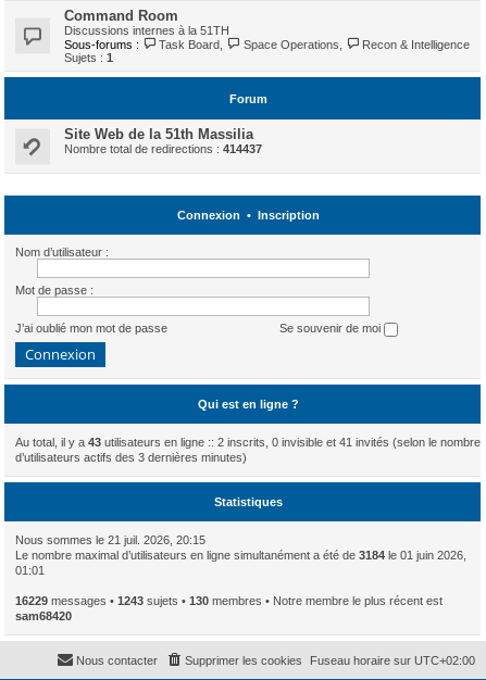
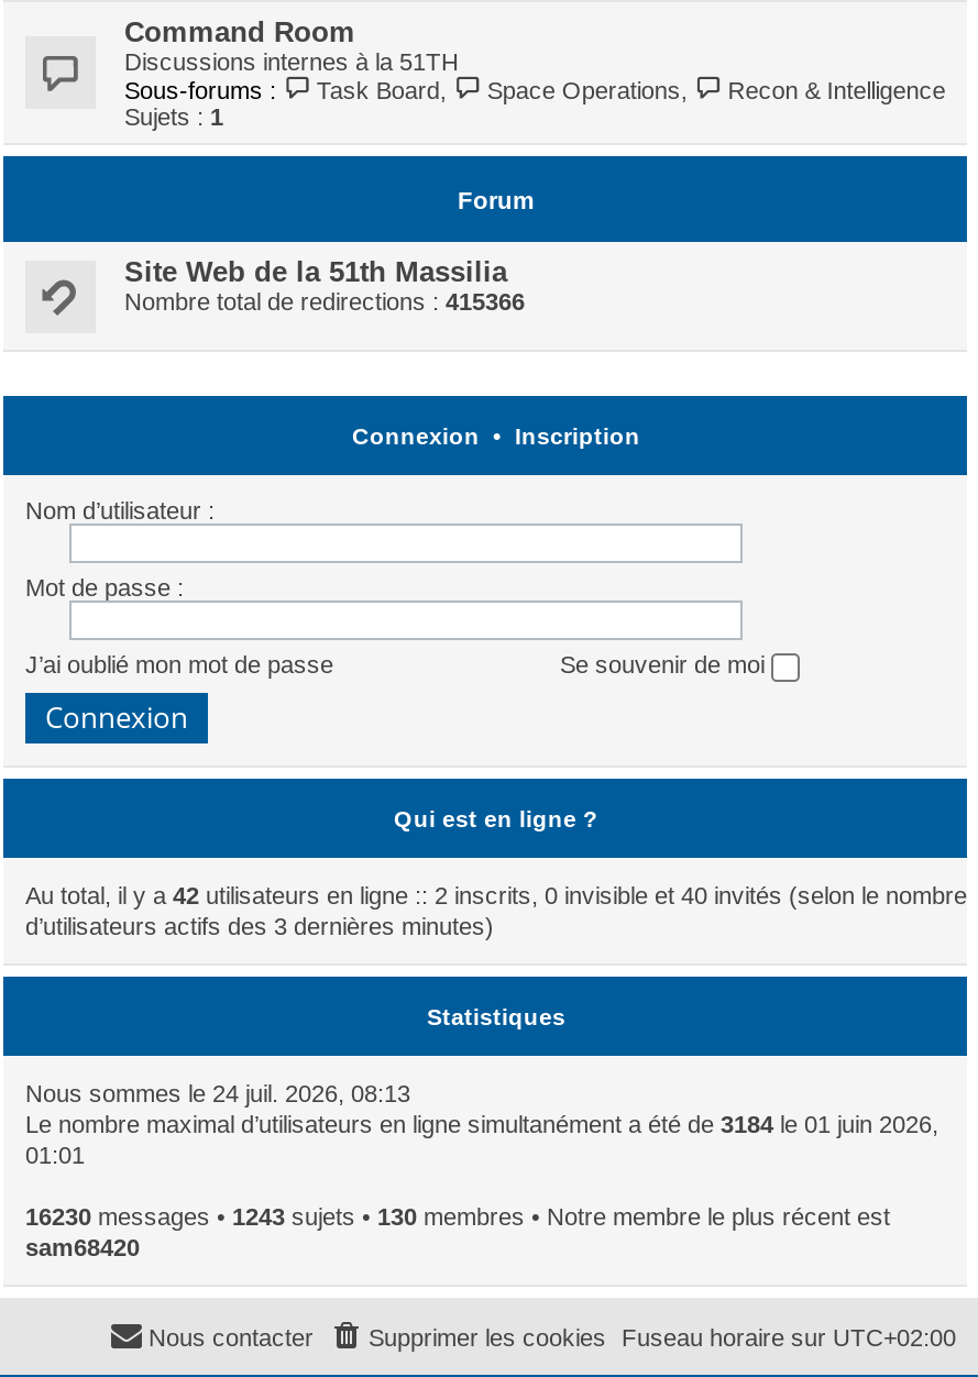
[64,142,262,155] Nombre total de redirections : 414437 -> [124,288,525,315] Nombre total de redirections : 415366
[15,435,481,448] Au total, il y a 43 utilisateurs en ligne :: 2 inscrits, 0 invisible et 41 invités (selon le nombre -> [25,881,967,908] Au total, il y a 42 utilisateurs en ligne :: 2 inscrits, 0 invisible et 40 invités (selon le nombre
[15,533,205,546] Nous sommes le 21 juil. 2026, 20:15 -> [25,1079,410,1106] Nous sommes le 24 juil. 2026, 08:13
[15,594,443,607] 16229 messages • 1243 sujets • 130 membres • Notre membre le plus récent est -> [25,1202,890,1229] 16230 messages • 1243 sujets • 130 membres • Notre membre le plus récent est

